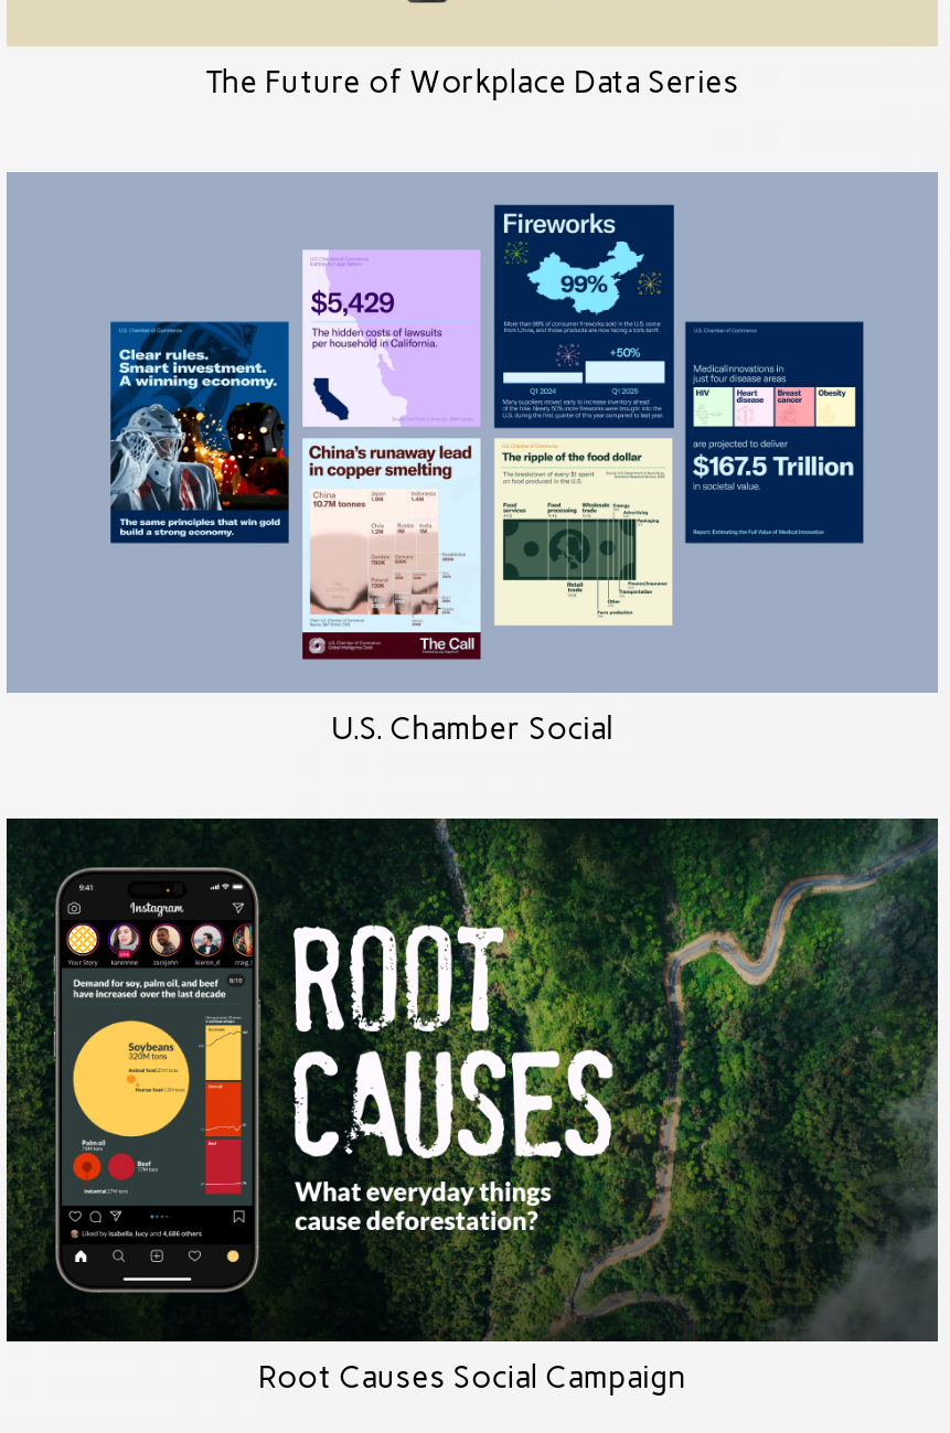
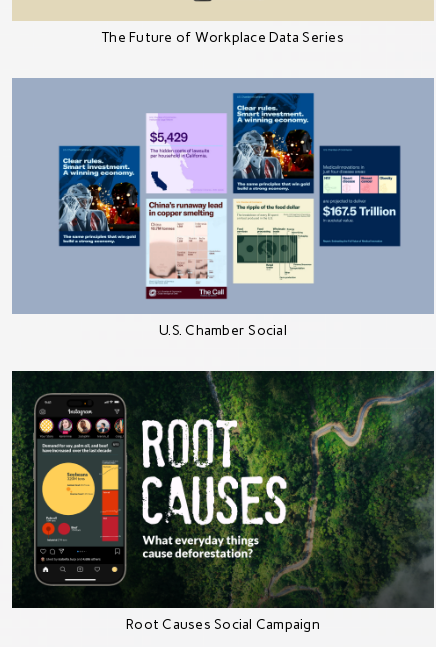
[494,205,675,417] [image] -> [233,93,315,191] [image]

